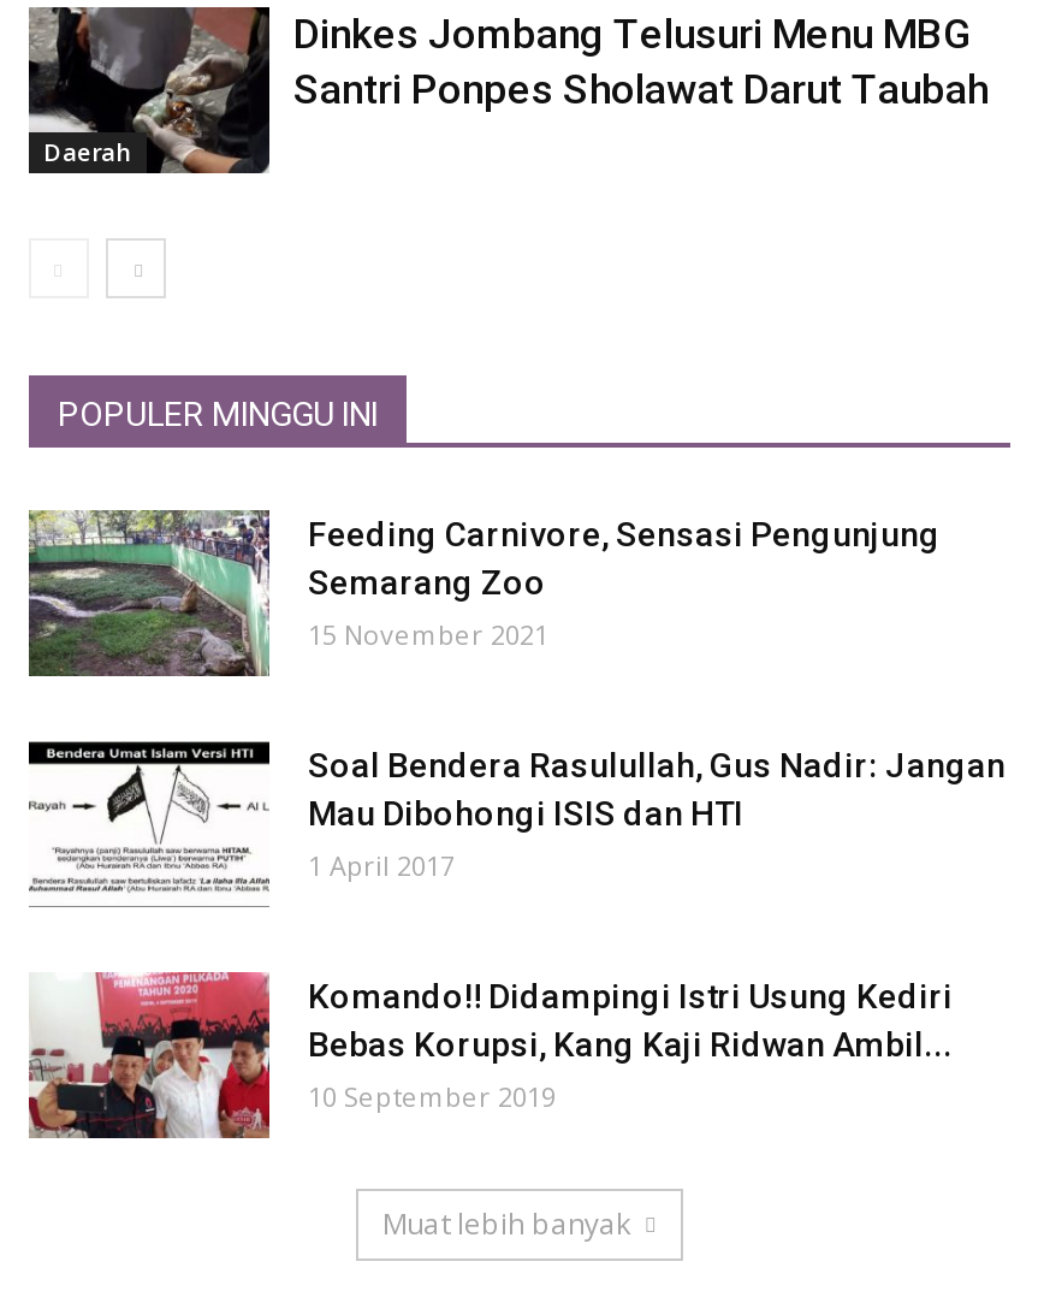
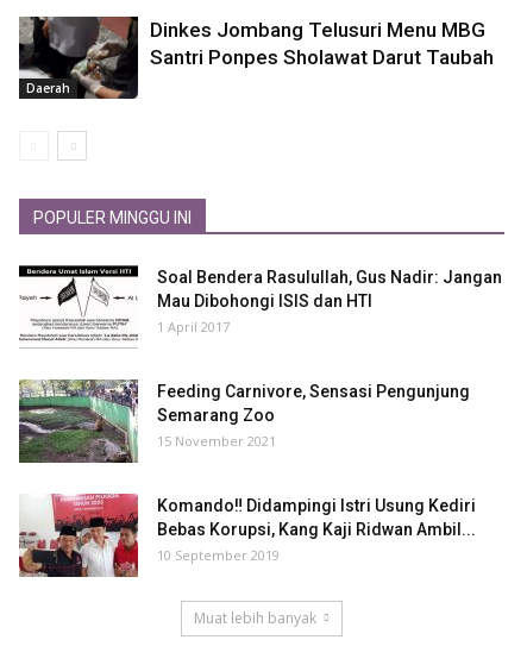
moved [26,509,941,677] -> [18,379,470,464]: [image] | Feeding Carnivore, Sensasi Pengunjung | Semarang Zoo | 15 November 2021
moved [46,742,1006,894] -> [27,265,502,340]: [image] | Soal Bendera Rasulullah, Gus Nadir: Jangan | Mau Dibohongi ISIS dan HTI | 1 April 2017

